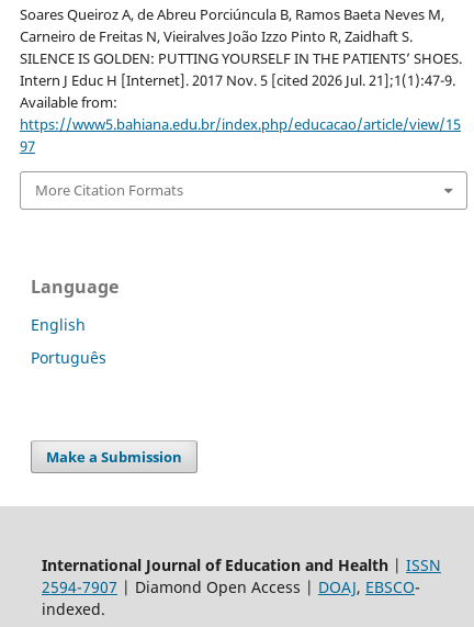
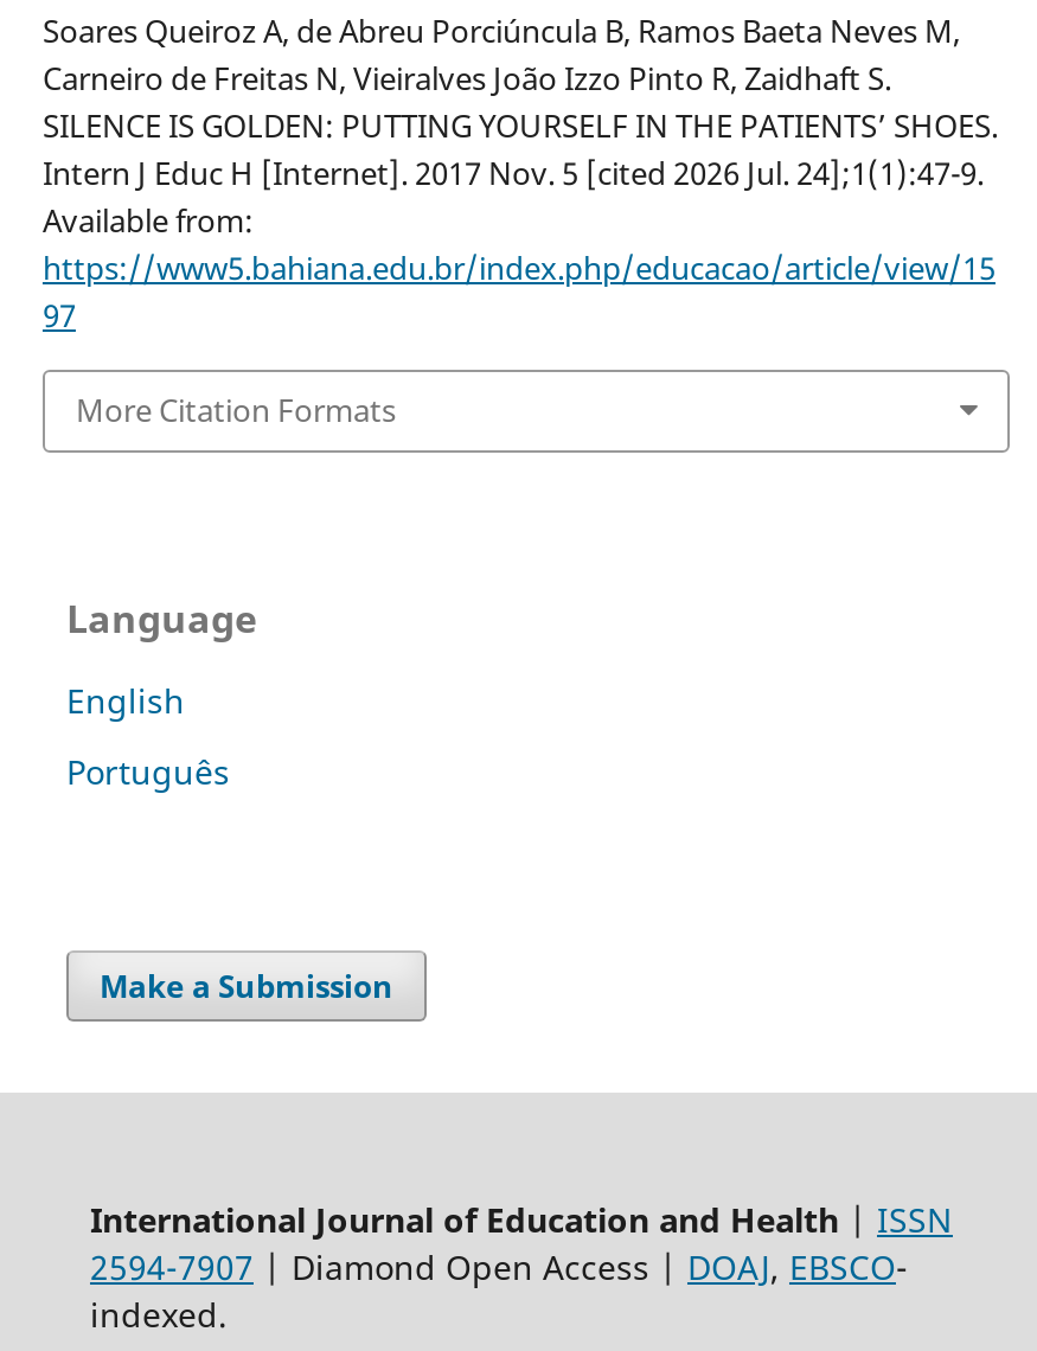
[20,70,455,90] Intern J Educ H [Internet]. 2017 Nov. 5 [cited 2026 Jul. 21];1(1):47-9. -> [43,152,984,195] Intern J Educ H [Internet]. 2017 Nov. 5 [cited 2026 Jul. 24];1(1):47-9.

